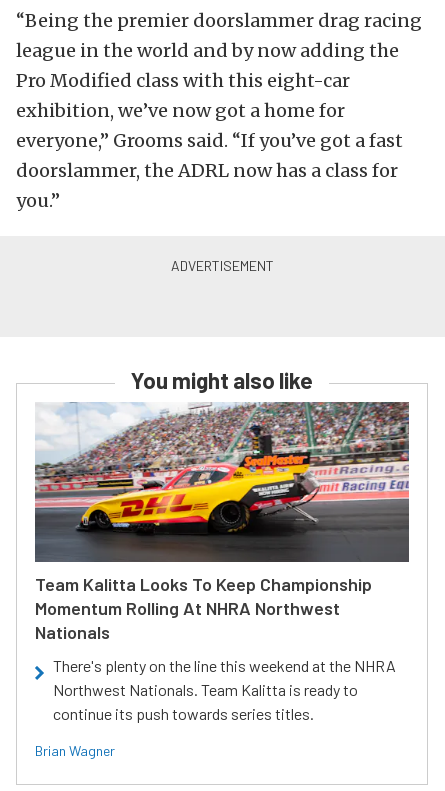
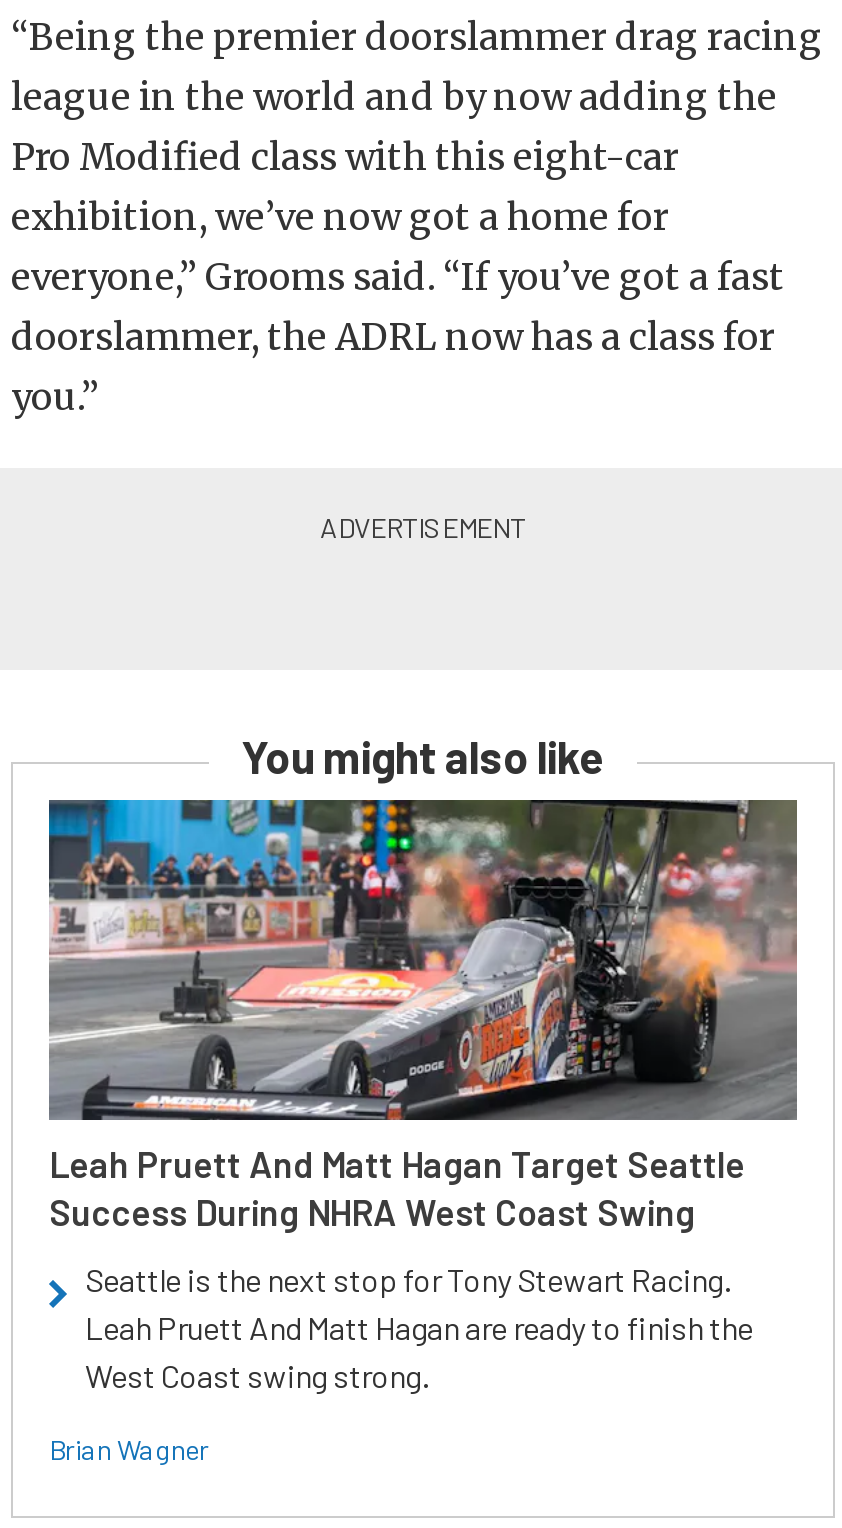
[35,401,410,643] [image] | Team Kalitta Looks To Keep Championship | Momentum Rolling At NHRA Northwest | Nationals -> [47,798,797,1234] [image] | Leah Pruett And Matt Hagan Target Seattle | Success During NHRA West Coast Swing
[53,656,396,723] There's plenty on the line this weekend at the NHRA | Northwest Nationals. Team Kalitta is ready to | continue its push towards series titles. -> [85,1260,753,1394] Seattle is the next stop for Tony Stewart Racing. | Leah Pruett And Matt Hagan are ready to finish the | West Coast swing strong.

